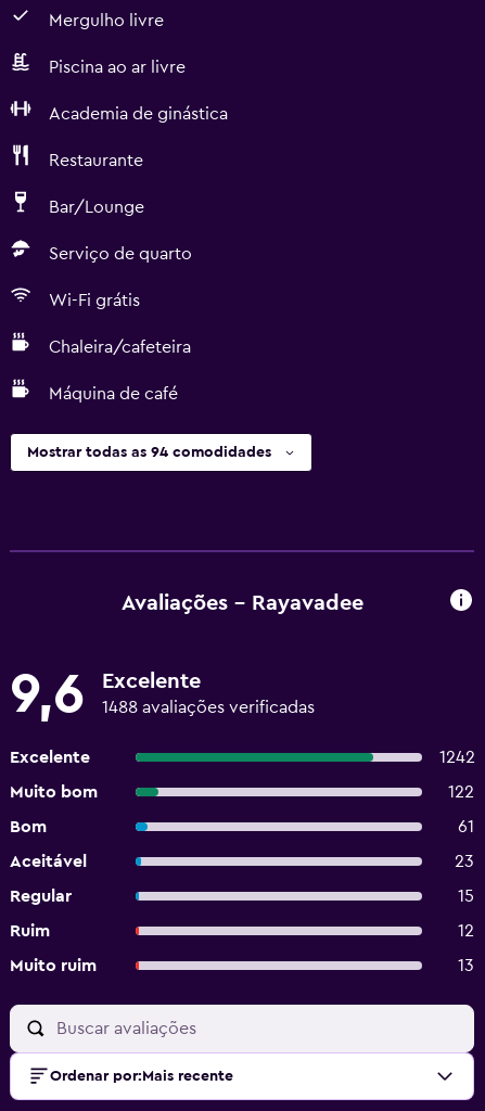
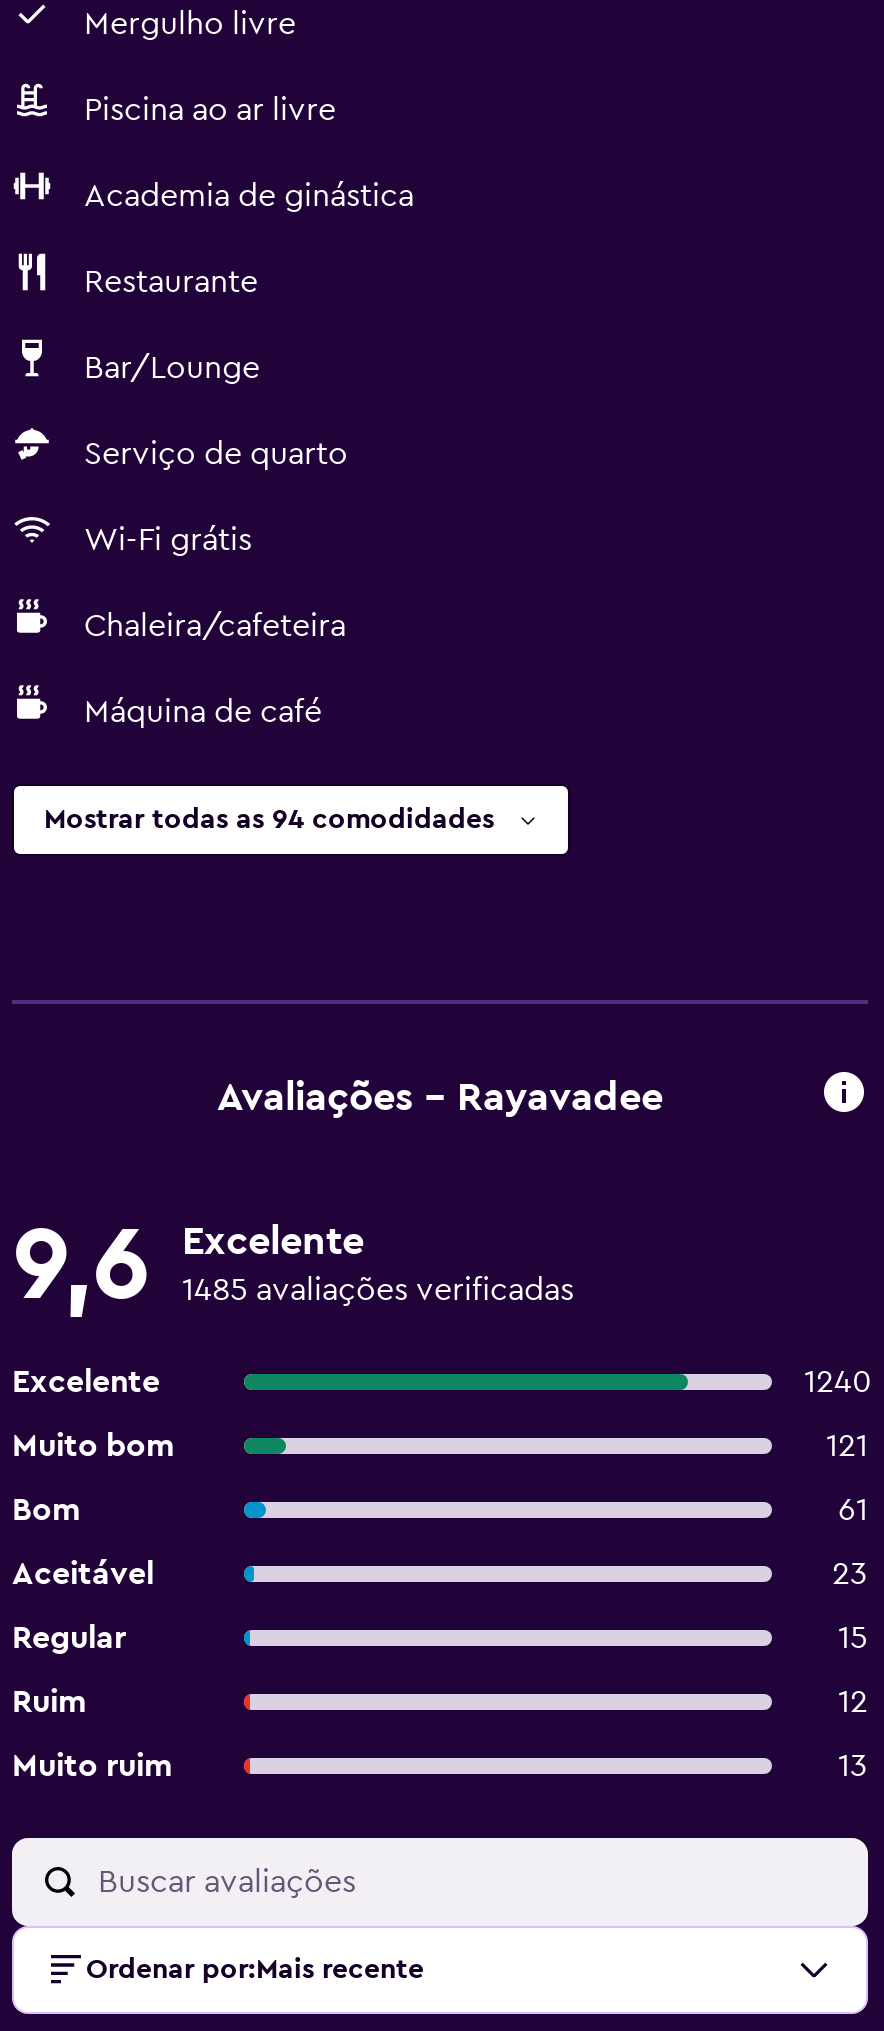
[102,699,315,716] 1488 avaliações verificadas -> [182,1274,574,1306] 1485 avaliações verificadas
[439,749,475,766] 1242 -> [804,1366,872,1398] 1240
[448,783,474,801] 122 -> [826,1430,868,1462] 121

